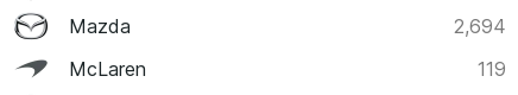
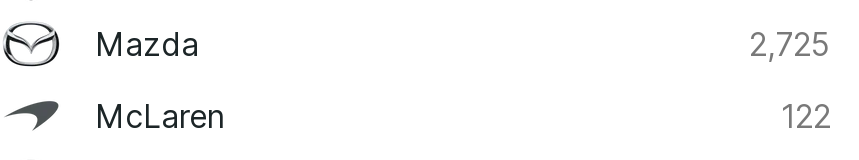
[454,14,506,37] 2,694 -> [749,23,831,63] 2,725
[478,56,506,80] 119 -> [781,95,831,135] 122

